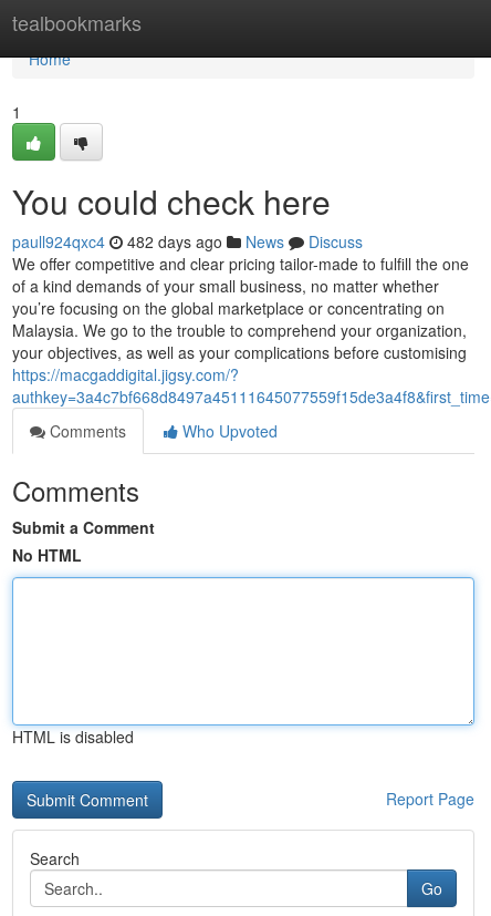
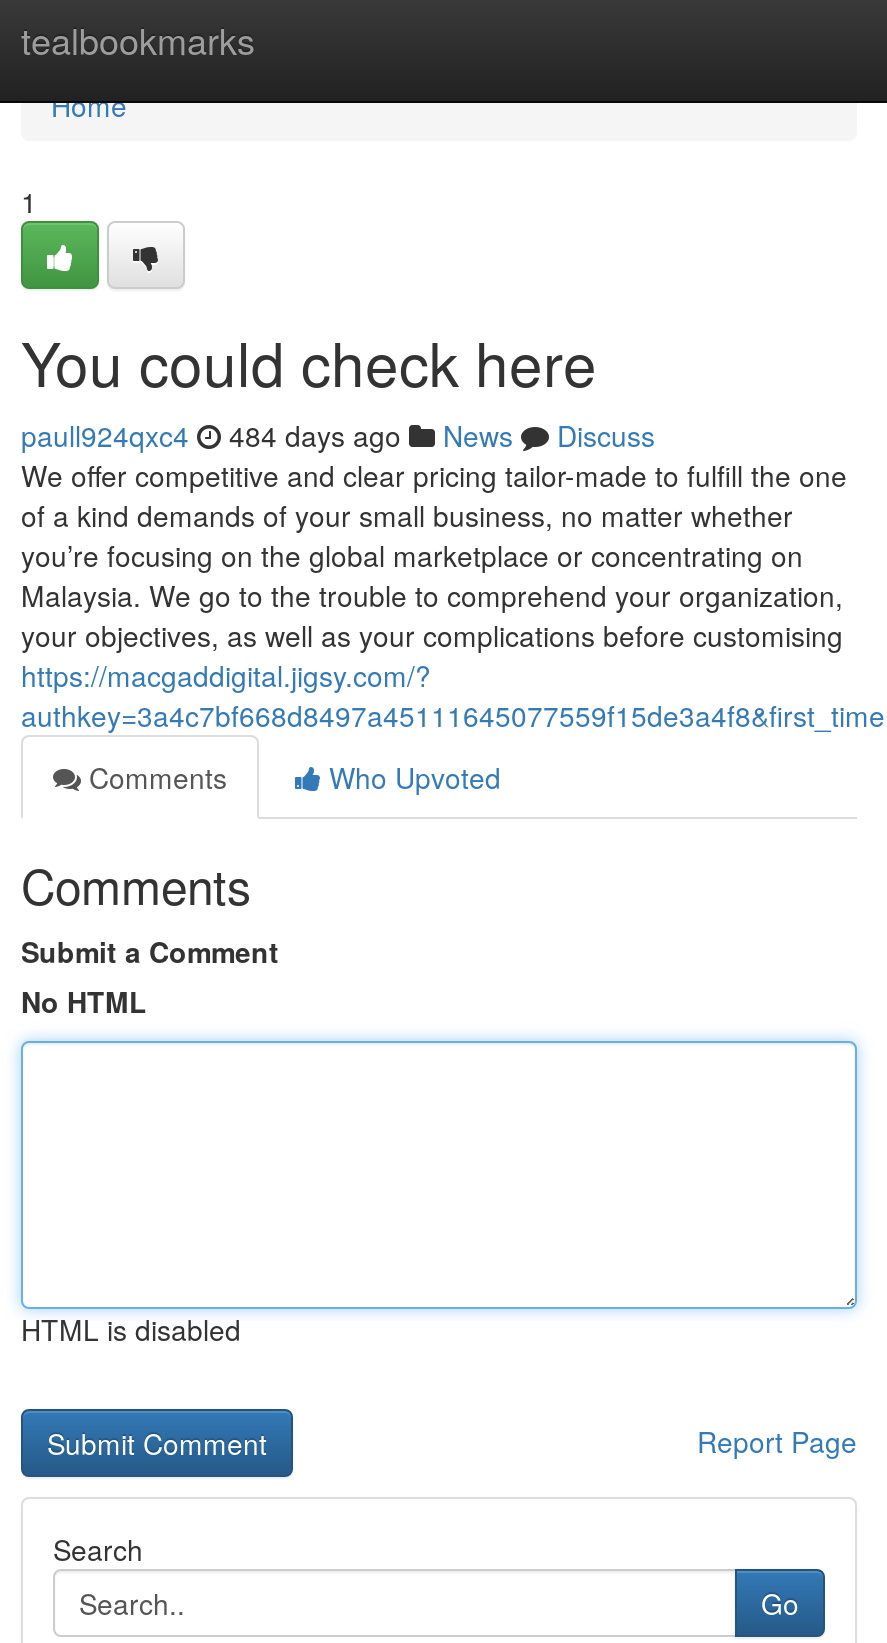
[12,230,363,253] paull924qxc4 482 days ago News Discuss -> [21,415,655,455] paull924qxc4 484 days ago News Discuss

